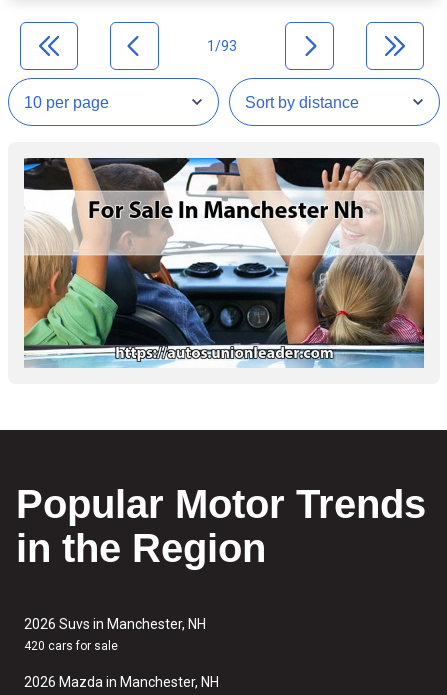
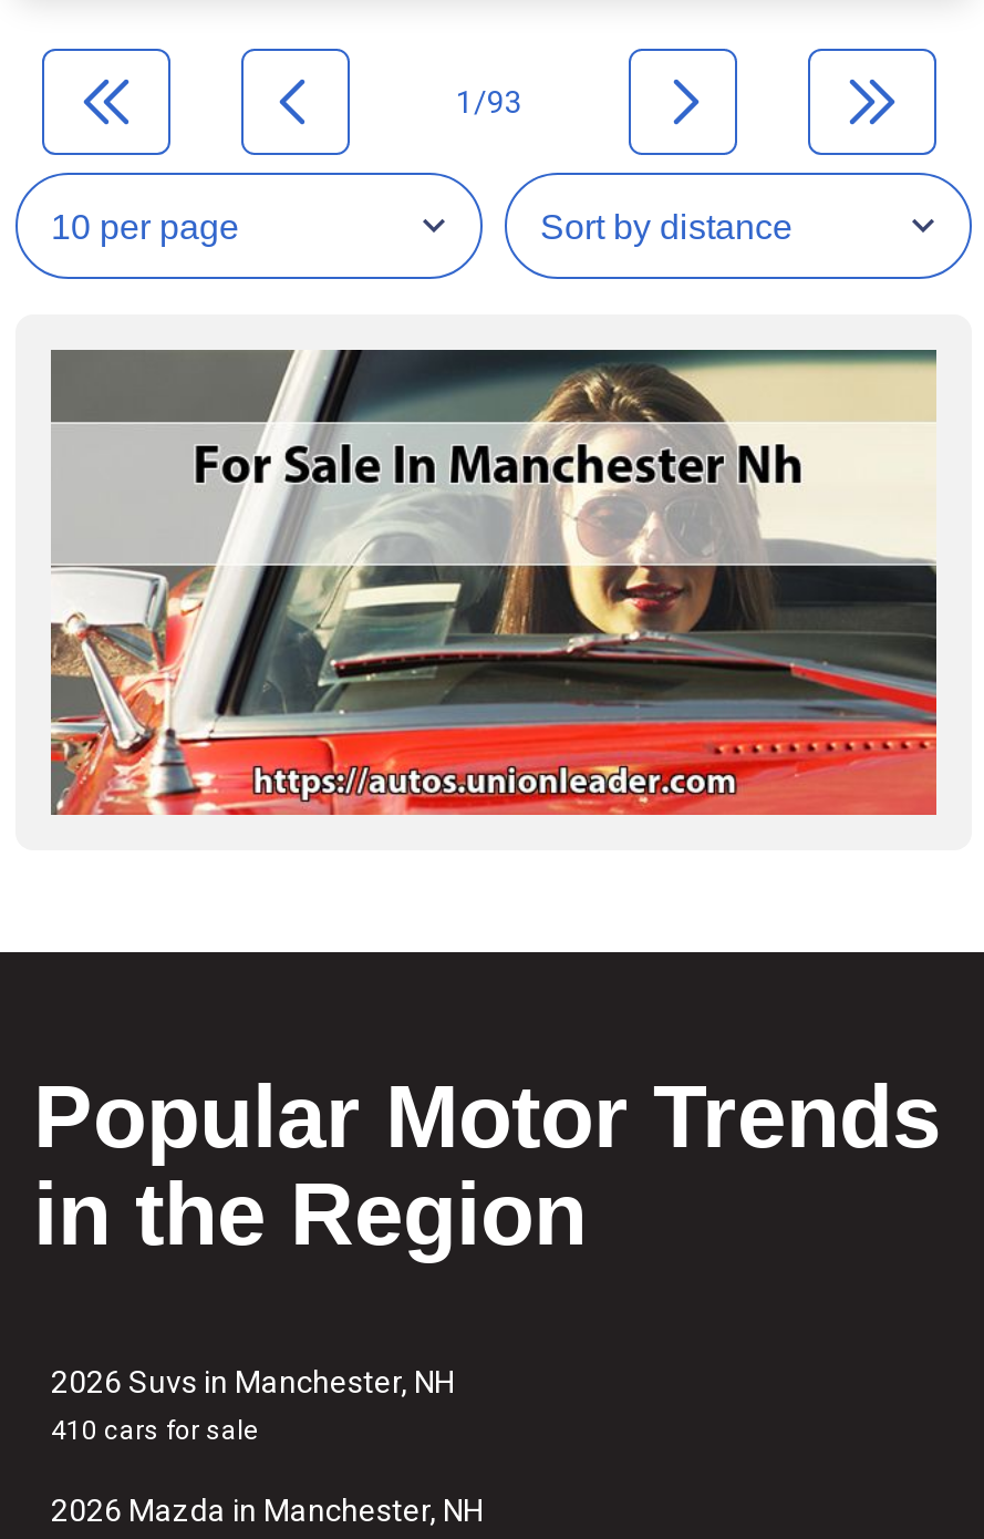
[23,157,425,369] [image] -> [49,348,939,817] [image]
[24,639,118,653] 420 cars for sale -> [51,1415,259,1446] 410 cars for sale

